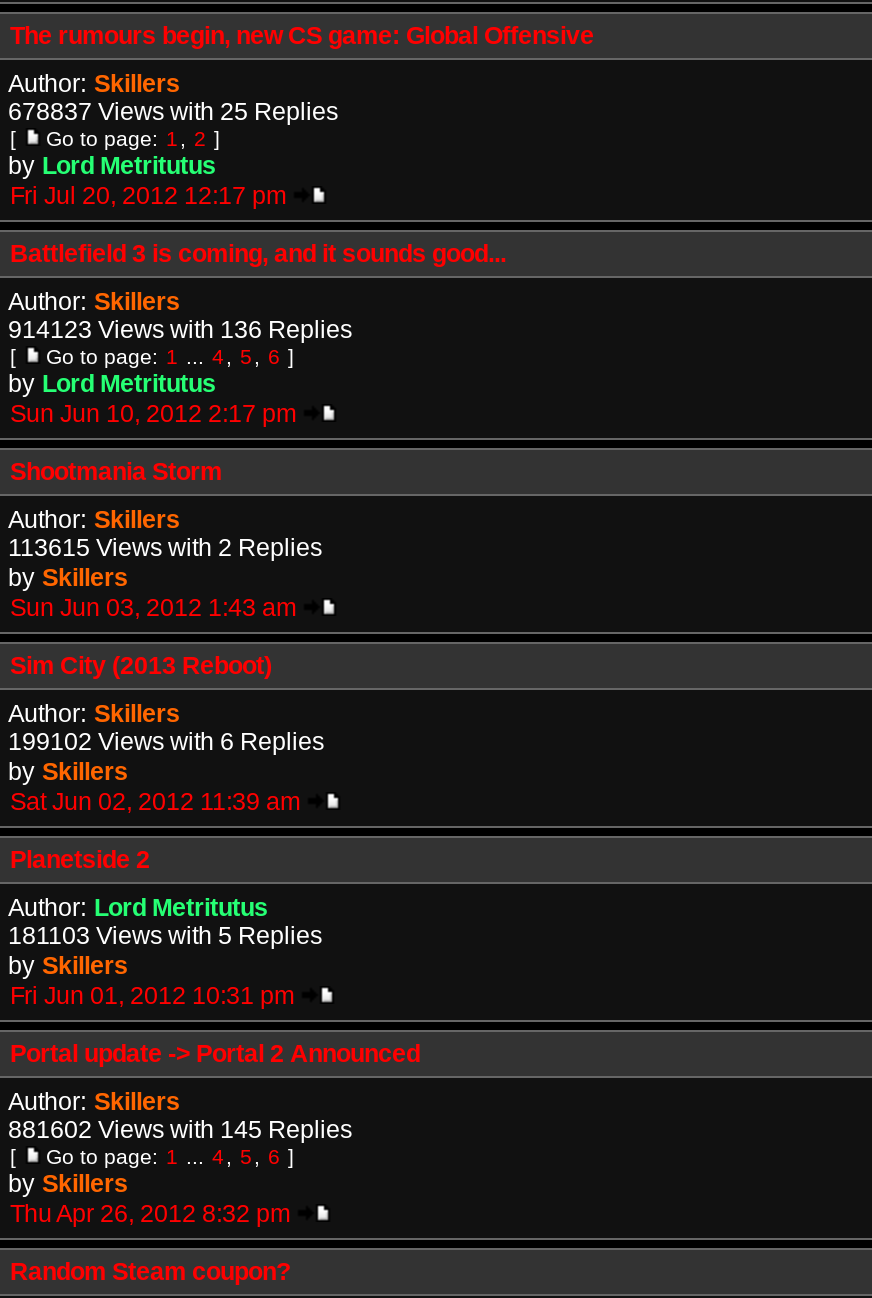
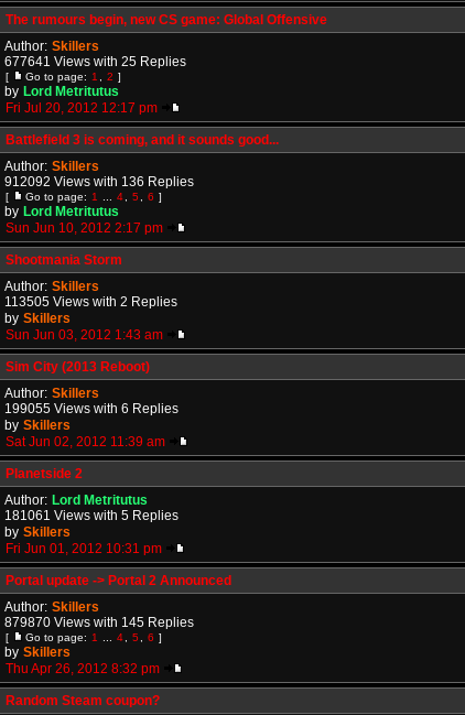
[8,98,338,126] 678837 Views with 25 Replies -> [4,54,186,69] 677641 Views with 25 Replies
[8,316,352,344] 914123 Views with 136 Replies -> [4,174,194,189] 912092 Views with 136 Replies
[8,534,322,562] 113615 Views with 2 Replies -> [4,294,177,310] 113505 Views with 2 Replies
[8,728,324,756] 199102 Views with 6 Replies -> [4,401,179,416] 199055 Views with 6 Replies
[8,922,322,950] 181103 Views with 5 Replies -> [4,508,179,523] 181061 Views with 5 Replies
[8,1116,352,1144] 881602 Views with 145 Replies -> [4,615,194,630] 879870 Views with 145 Replies

